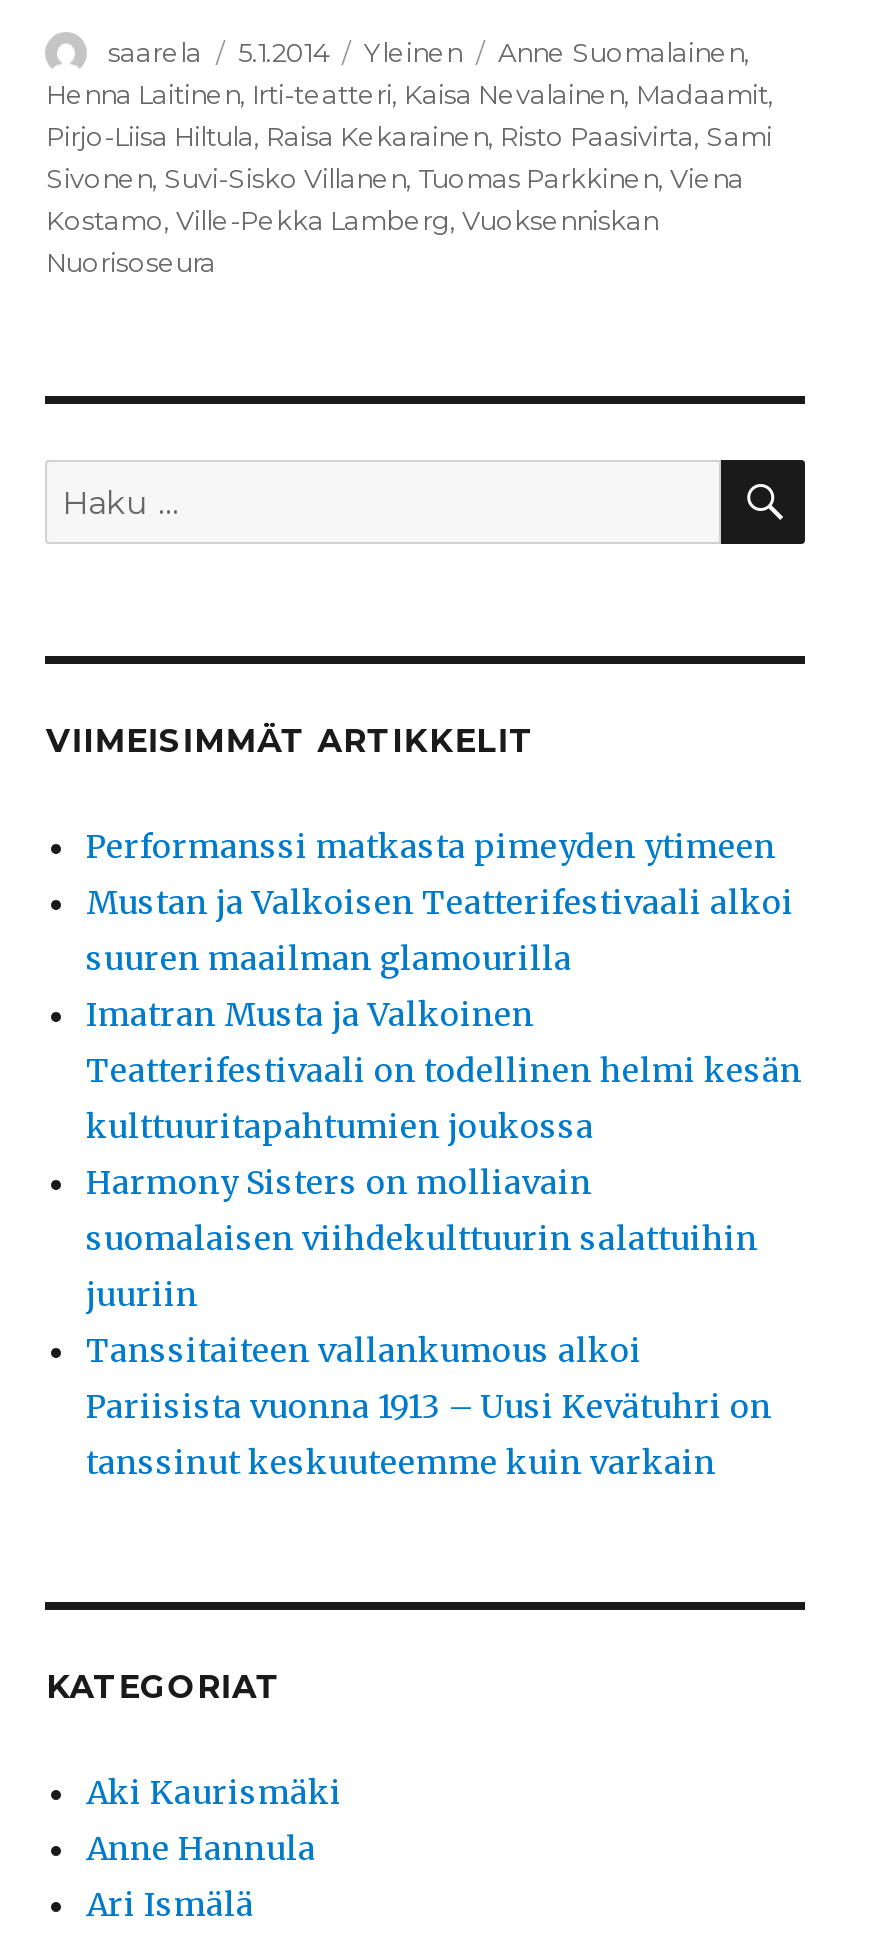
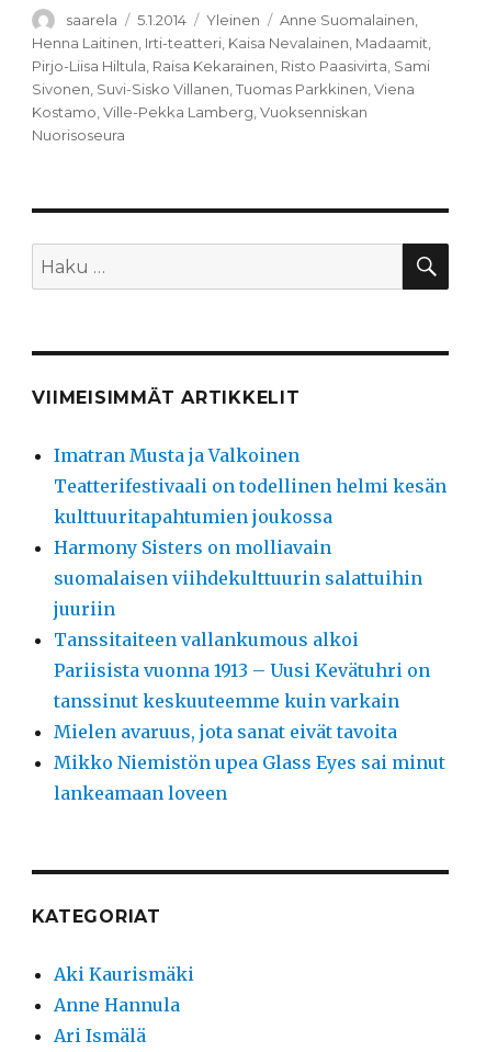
[86,826,794,978] Performanssi matkasta pimeyden ytimeen | Mustan ja Valkoisen Teatterifestivaali alkoi | suuren maailman glamourilla -> none
moved [86,994,802,1482] -> [54,444,447,712]: Imatran Musta ja Valkoinen | Teatterifestivaali on todellinen helmi kesän | kulttuuritapahtumien joukossa | ... | Pariisista vuonna 1913 – Uusi Kevätuhri on | tanssinut keskuuteemme kuin varkain
none -> [54,721,446,804] Mielen avaruus, jota sanat eivät tavoita | Mikko Niemistön upea Glass Eyes sai minut | lankeamaan loveen

